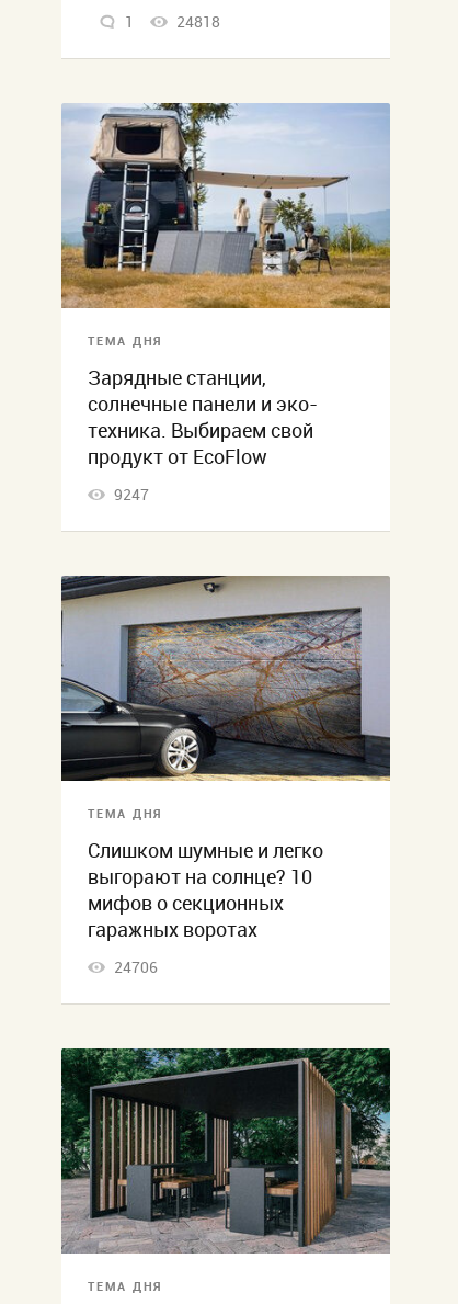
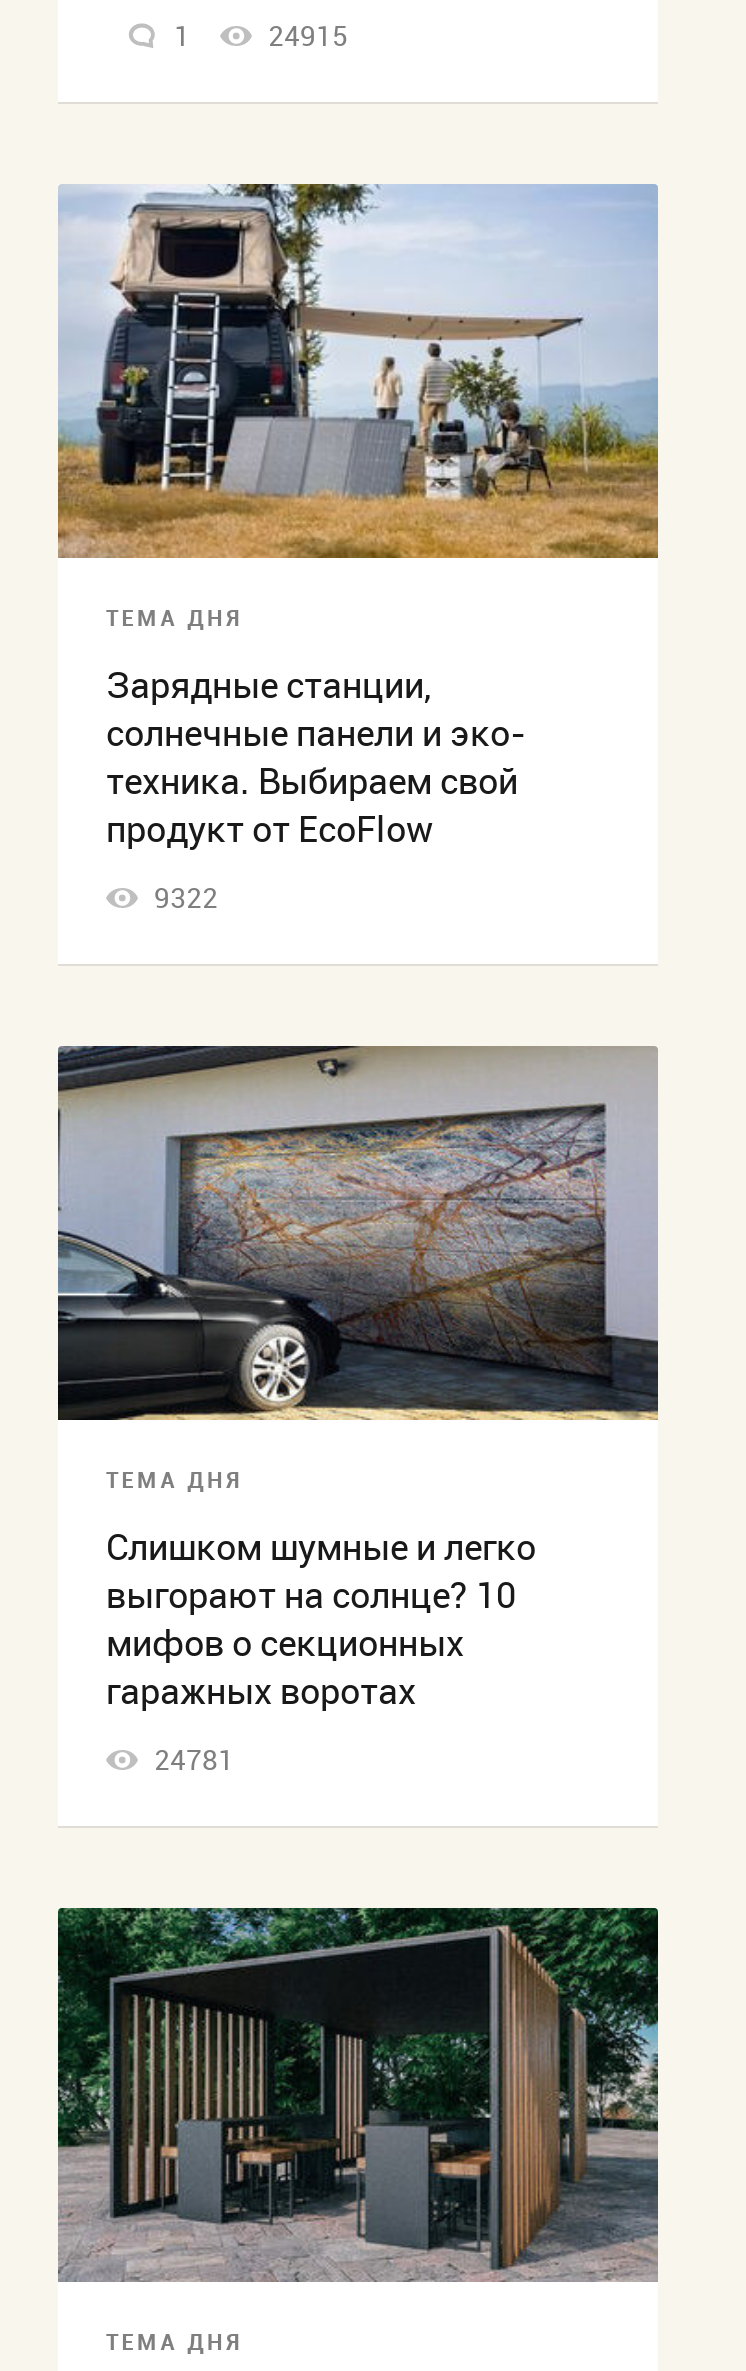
[176,13,220,31] 24818 -> [268,20,348,52] 24915
[114,486,149,503] 9247 -> [154,882,218,914] 9322
[114,959,158,976] 24706 -> [154,1744,234,1776] 24781

